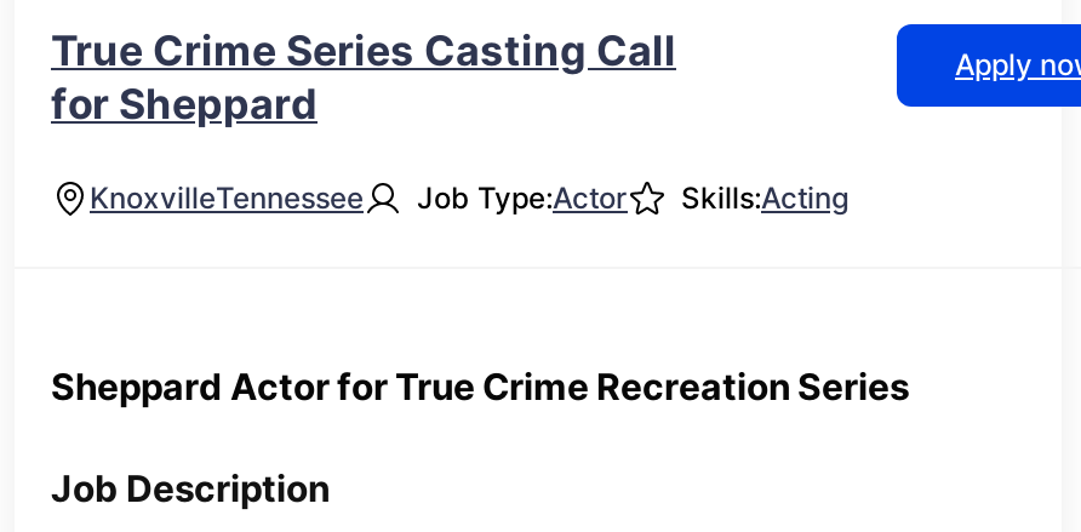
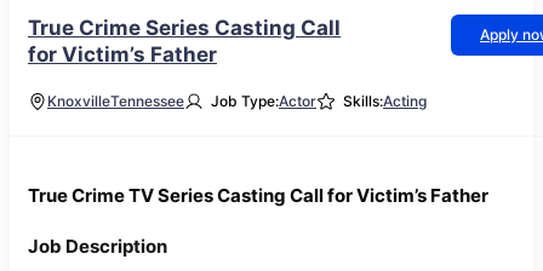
[51,80,318,128] for Sheppard -> [28,42,217,67] for Victim’s Father
[51,364,909,410] Sheppard Actor for True Crime Recreation Series -> [28,184,488,207] True Crime TV Series Casting Call for Victim’s Father

